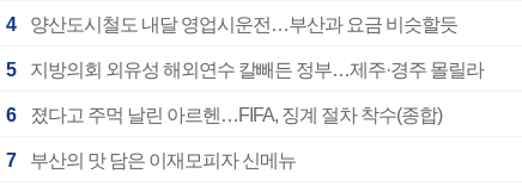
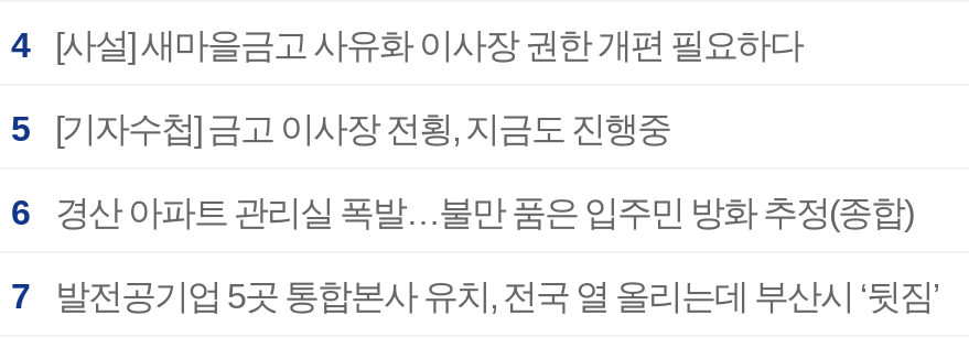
[30,14,457,35] 양산도시철도 내달 영업시운전…부산과 요금 비슷할듯 -> [55,26,803,64] [사설] 새마을금고 사유화 이사장 권한 개편 필요하다
[30,60,484,80] 지방의회 외유성 해외연수 칼빼든 정부…제주·경주 몰릴라 -> [55,110,670,148] [기자수첩] 금고 이사장 전횡, 지금도 진행중
[30,105,442,125] 졌다고 주먹 날린 아르헨…FIFA, 징계 절차 착수(종합) -> [55,194,913,231] 경산 아파트 관리실 폭발…불만 품은 입주민 방화 추정(종합)
[30,150,296,170] 부산의 맛 담은 이재모피자 신메뉴 -> [55,278,939,315] 발전공기업 5곳 통합본사 유치, 전국 열 올리는데 부산시 ‘뒷짐’

